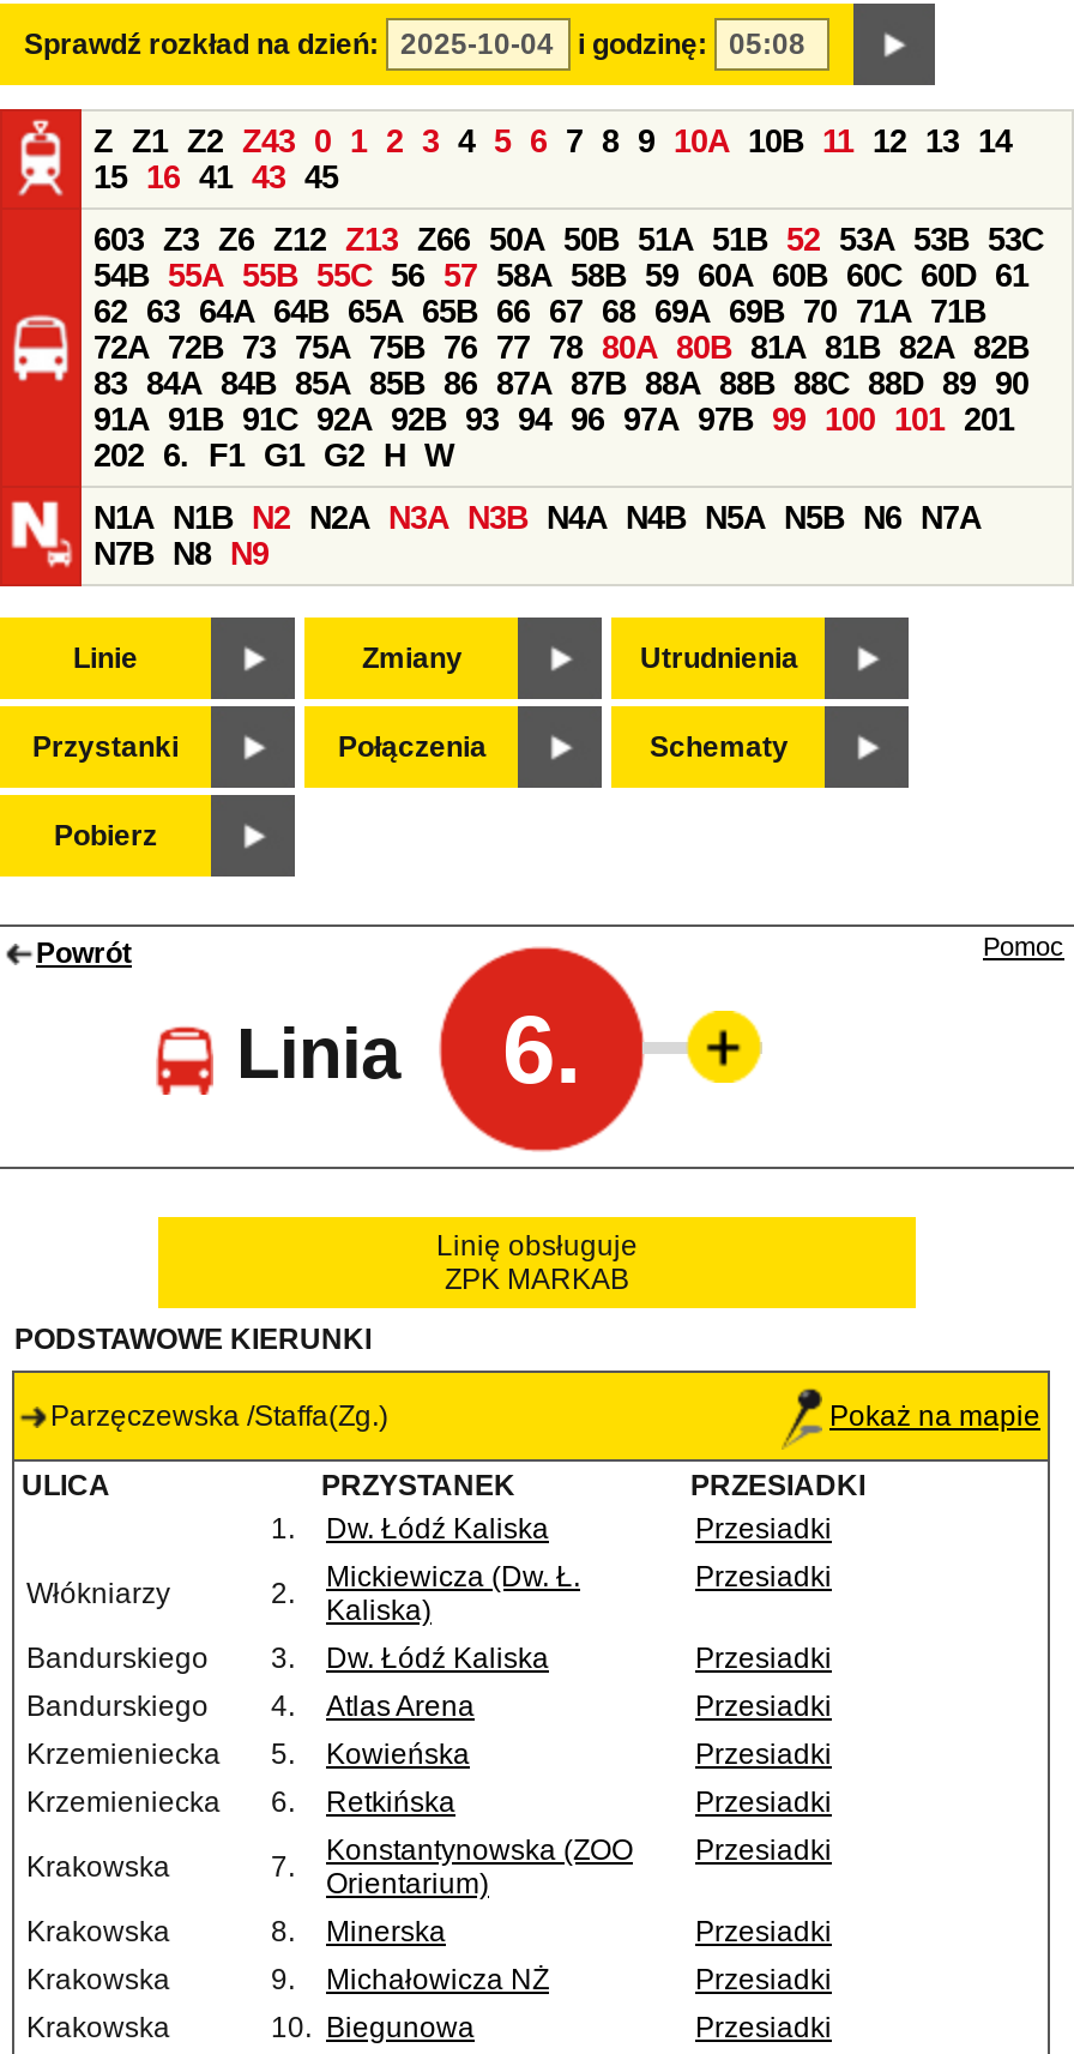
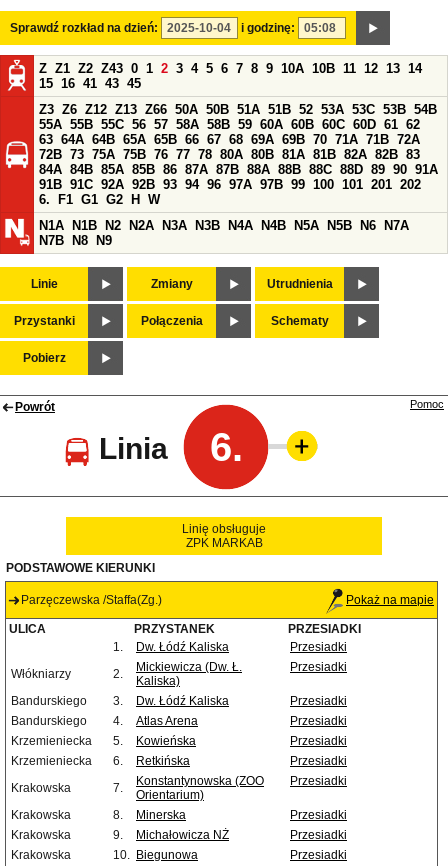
[93,222,1043,474] 603 Z3 Z6 Z12 Z13 Z66 50A 50B 51A 51B 52 53A 53B 53C | 54B 55A 55B 55C 56 57 58A 58B 59 60A 60B 60C 60D 61 | 62 63 64A 64B 65A 65B 66 67 68 69A 69B 70 71A 71B | 72A 72B 73 75A 75B 76 77 78 80A 80B 81A 81B 82A 82B | 83 84A 84B 85A 85B 86 87A 87B 88A 88B 88C 88D 89 90 | 91A 91B 91C 92A 92B 93 94 96 97A 97B 99 100 101 201 | 202 6. F1 G1 G2 H W -> [39,102,438,207] Z3 Z6 Z12 Z13 Z66 50A 50B 51A 51B 52 53A 53C 53B 54B | 55A 55B 55C 56 57 58A 58B 59 60A 60B 60C 60D 61 62 | 63 64A 64B 65A 65B 66 67 68 69A 69B 70 71A 71B 72A | 72B 73 75A 75B 76 77 78 80A 80B 81A 81B 82A 82B 83 | 84A 84B 85A 85B 86 87A 87B 88A 88B 88C 88D 89 90 91A | 91B 91C 92A 92B 93 94 96 97A 97B 99 100 101 201 202 | 6. F1 G1 G2 H W

